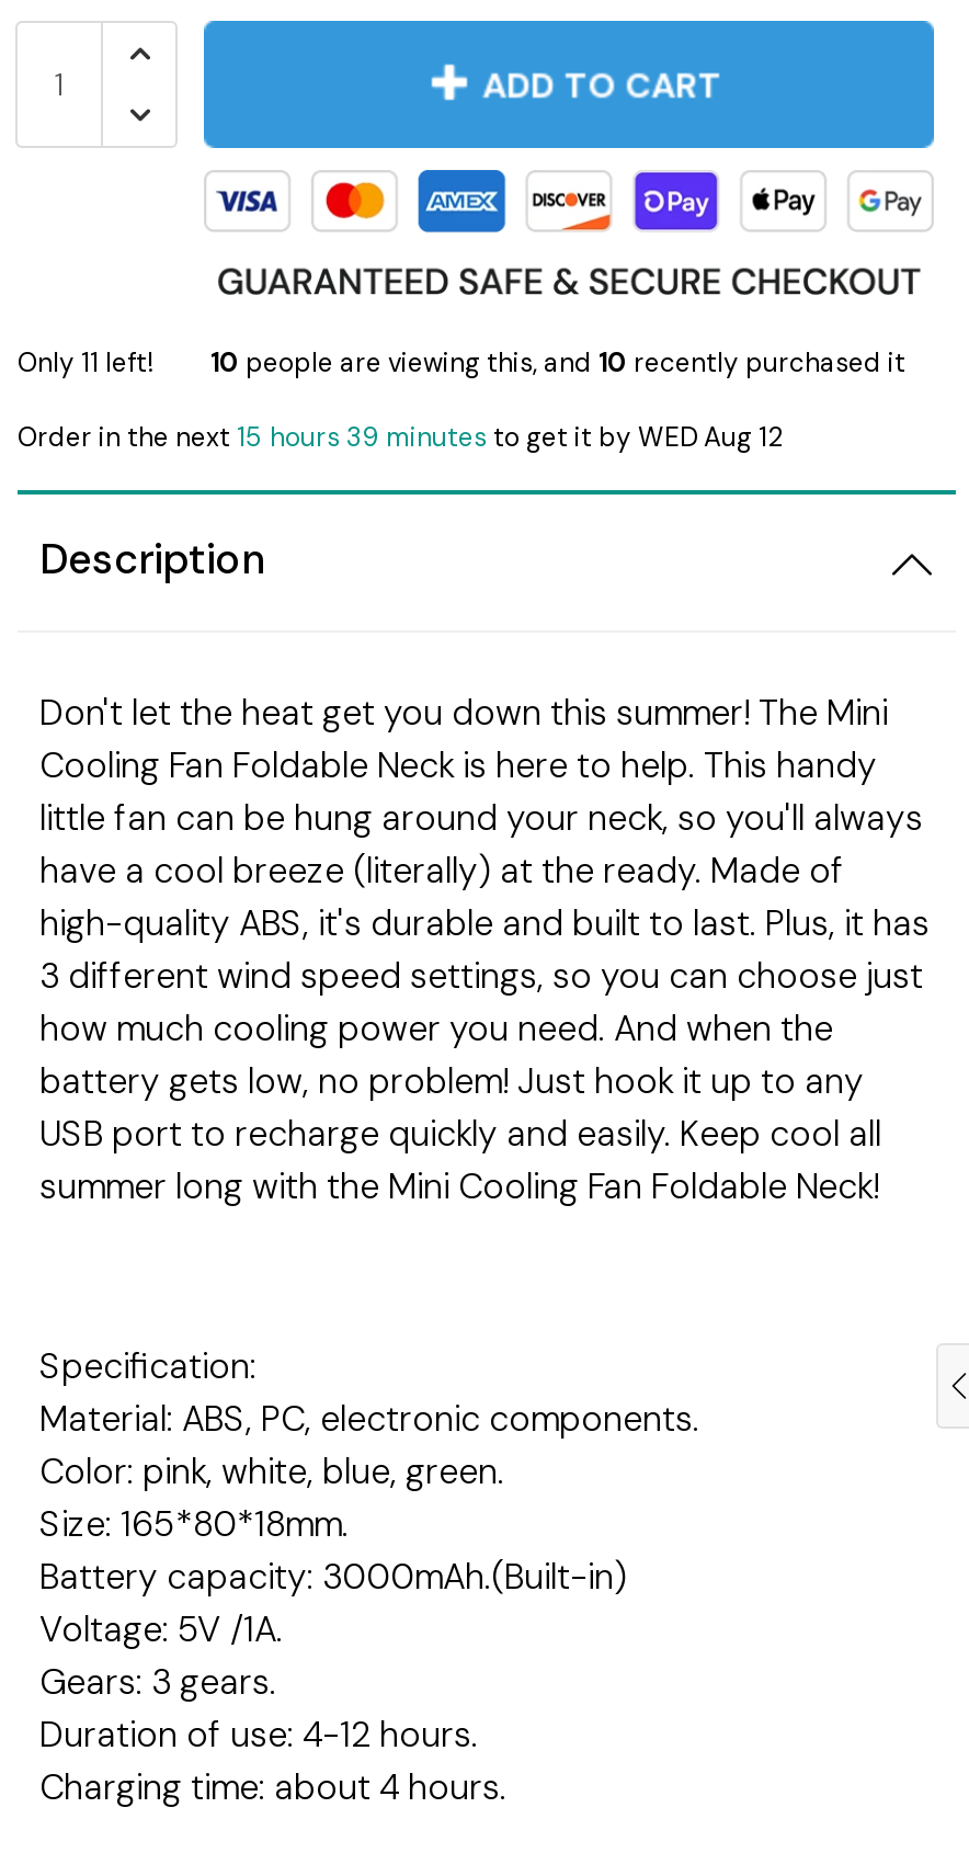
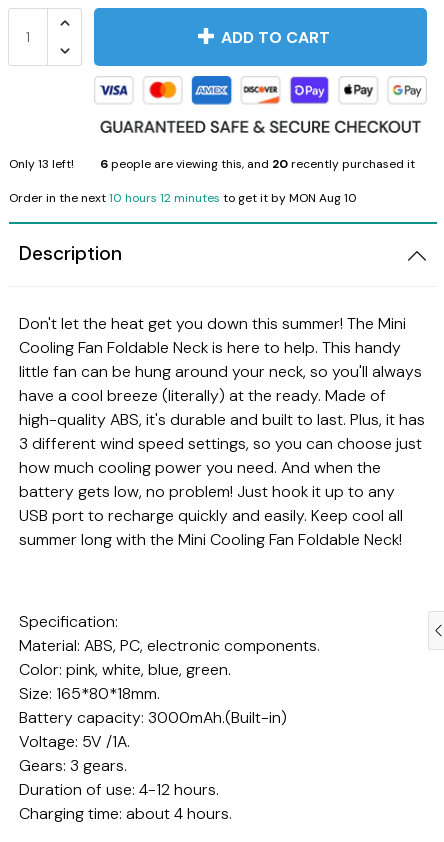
[18,344,153,379] Only 11 left! -> [9,155,74,171] Only 13 left!
[210,344,905,379] 10 people are viewing this, and 10 recently purchased it -> [100,155,415,171] 6 people are viewing this, and 20 recently purchased it
[18,419,783,454] Order in the next 15 hours 39 minutes to get it by WED Aug 12 -> [9,189,357,205] Order in the next 10 hours 12 minutes to get it by MON Aug 10

